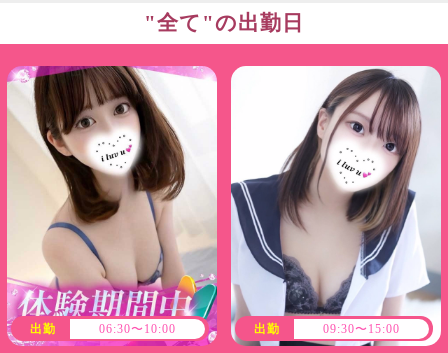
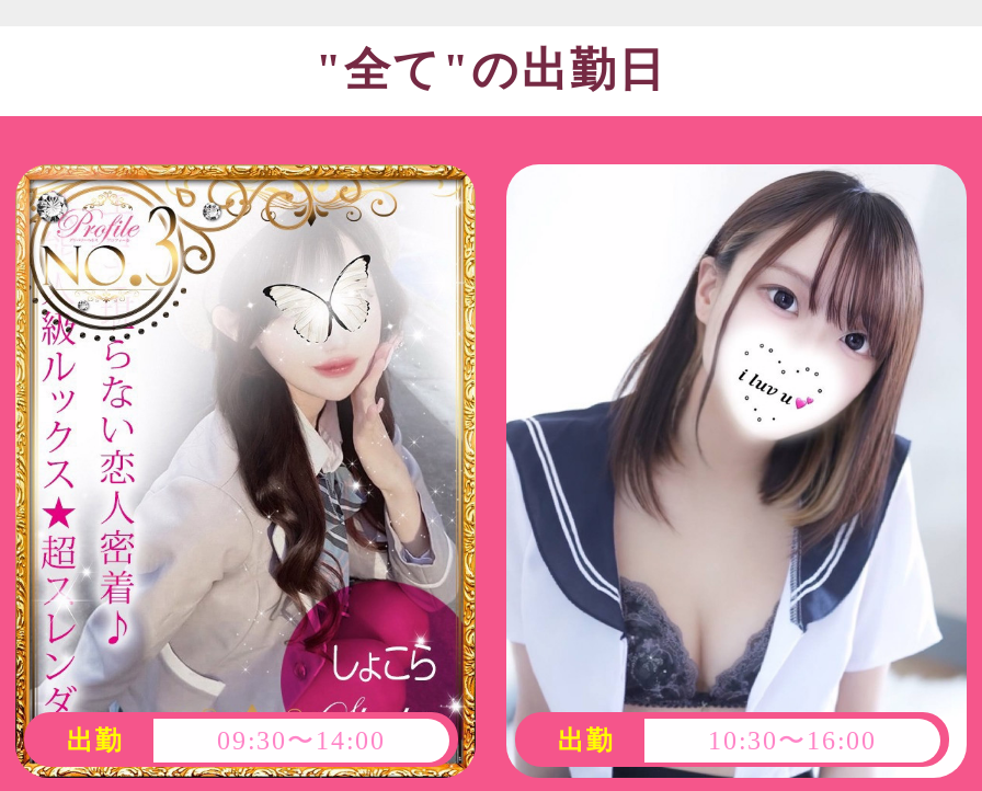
[6,65,218,347] [image] | 06:30〜10:00 -> [13,162,478,780] [image] | 09:30〜14:00
[323,322,400,336] 09:30〜15:00 -> [708,725,877,755] 10:30〜16:00

